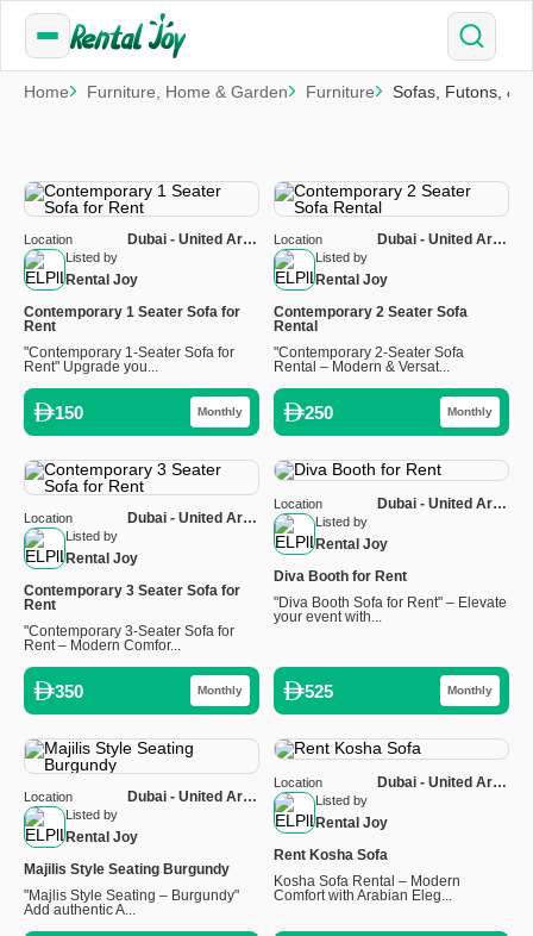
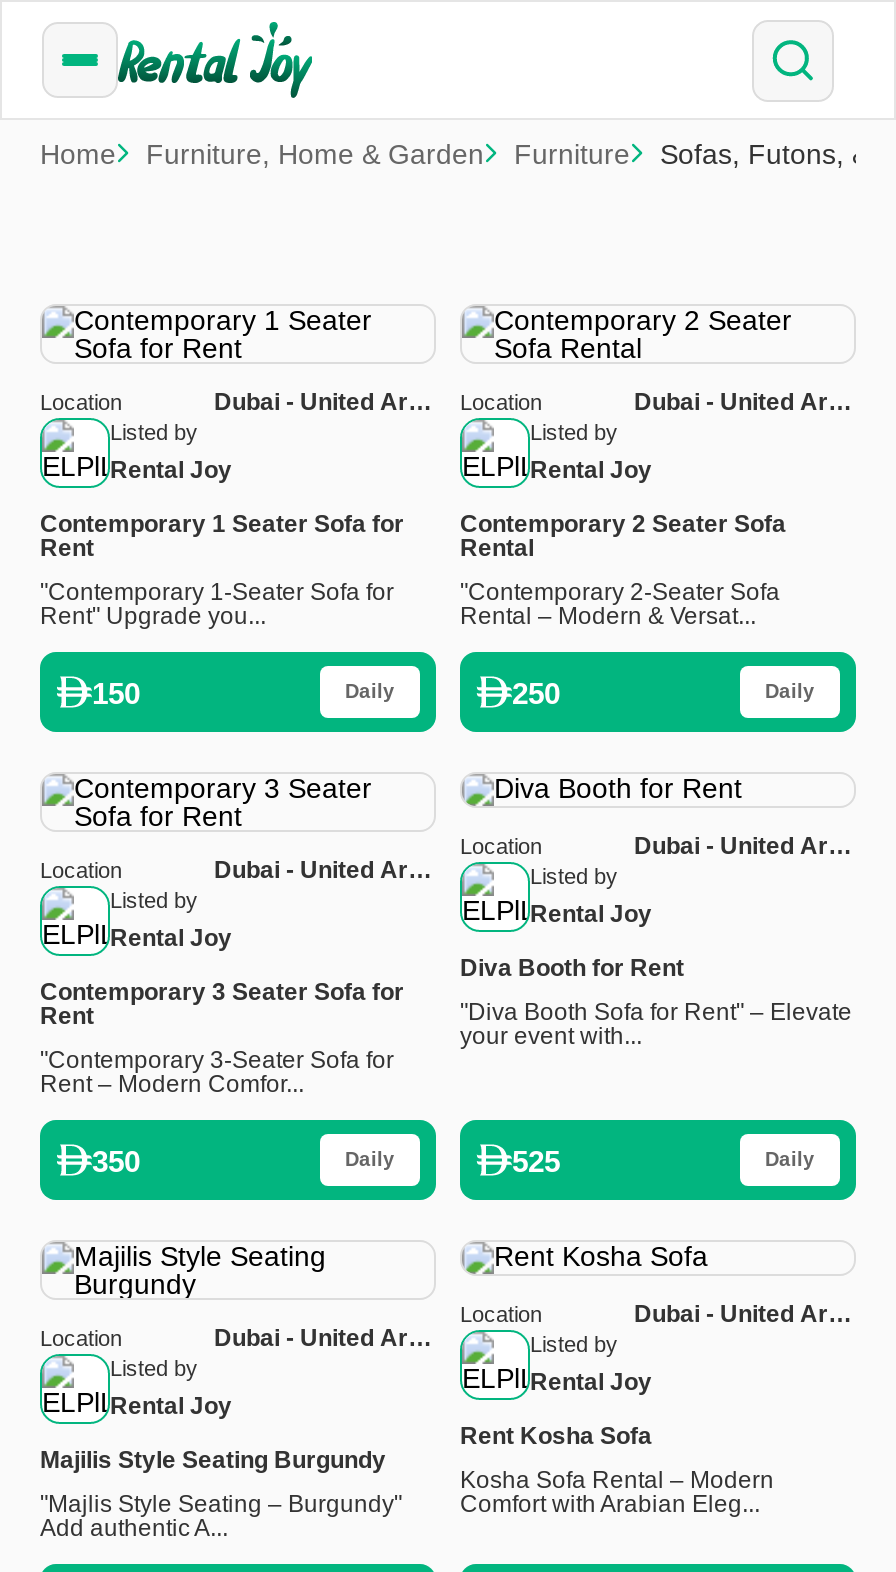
[197,405,243,418] Monthly -> [345,680,395,702] Daily
[447,405,493,418] Monthly -> [765,680,815,702] Daily
[197,684,243,697] Monthly -> [345,1148,395,1170] Daily
[447,684,493,697] Monthly -> [765,1148,815,1170] Daily

